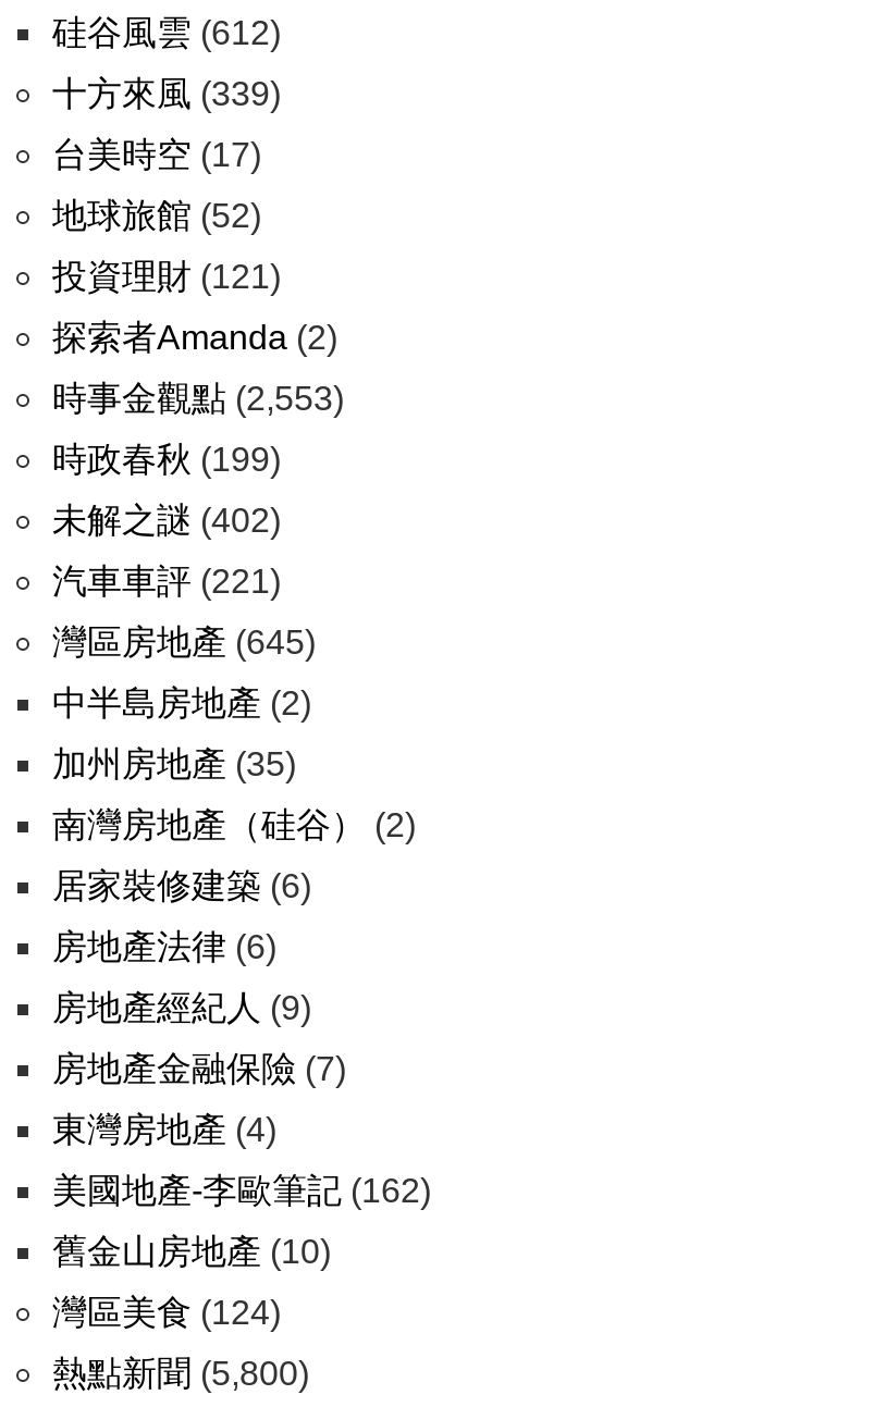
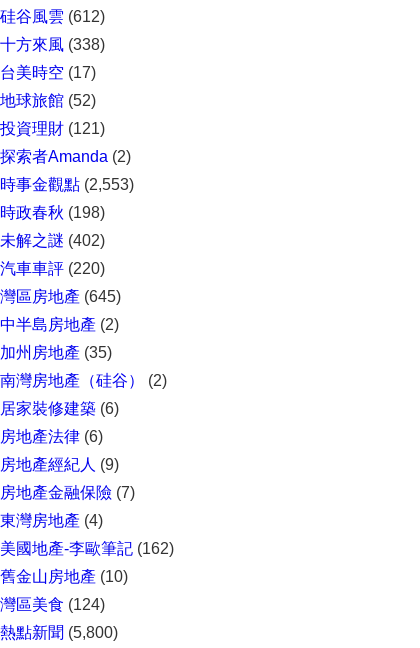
[52,75,281,112] 十方來風(339) -> [0,36,105,53] 十方來風(338)
[52,441,281,478] 時政春秋(199) -> [0,204,105,221] 時政春秋(198)
[52,563,281,600] 汽車車評(221) -> [0,260,105,277] 汽車車評(220)

